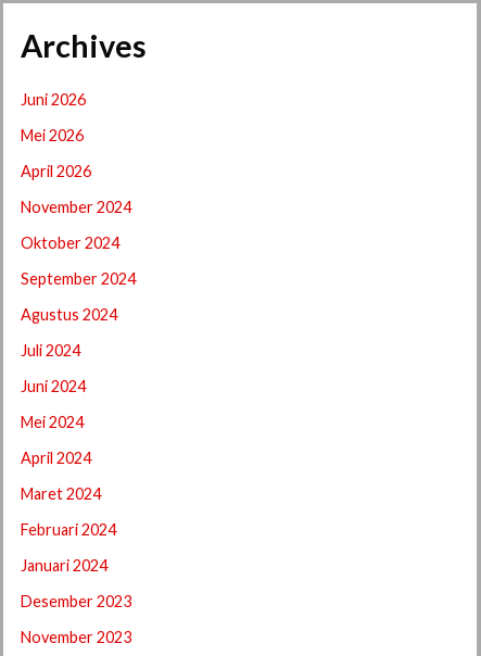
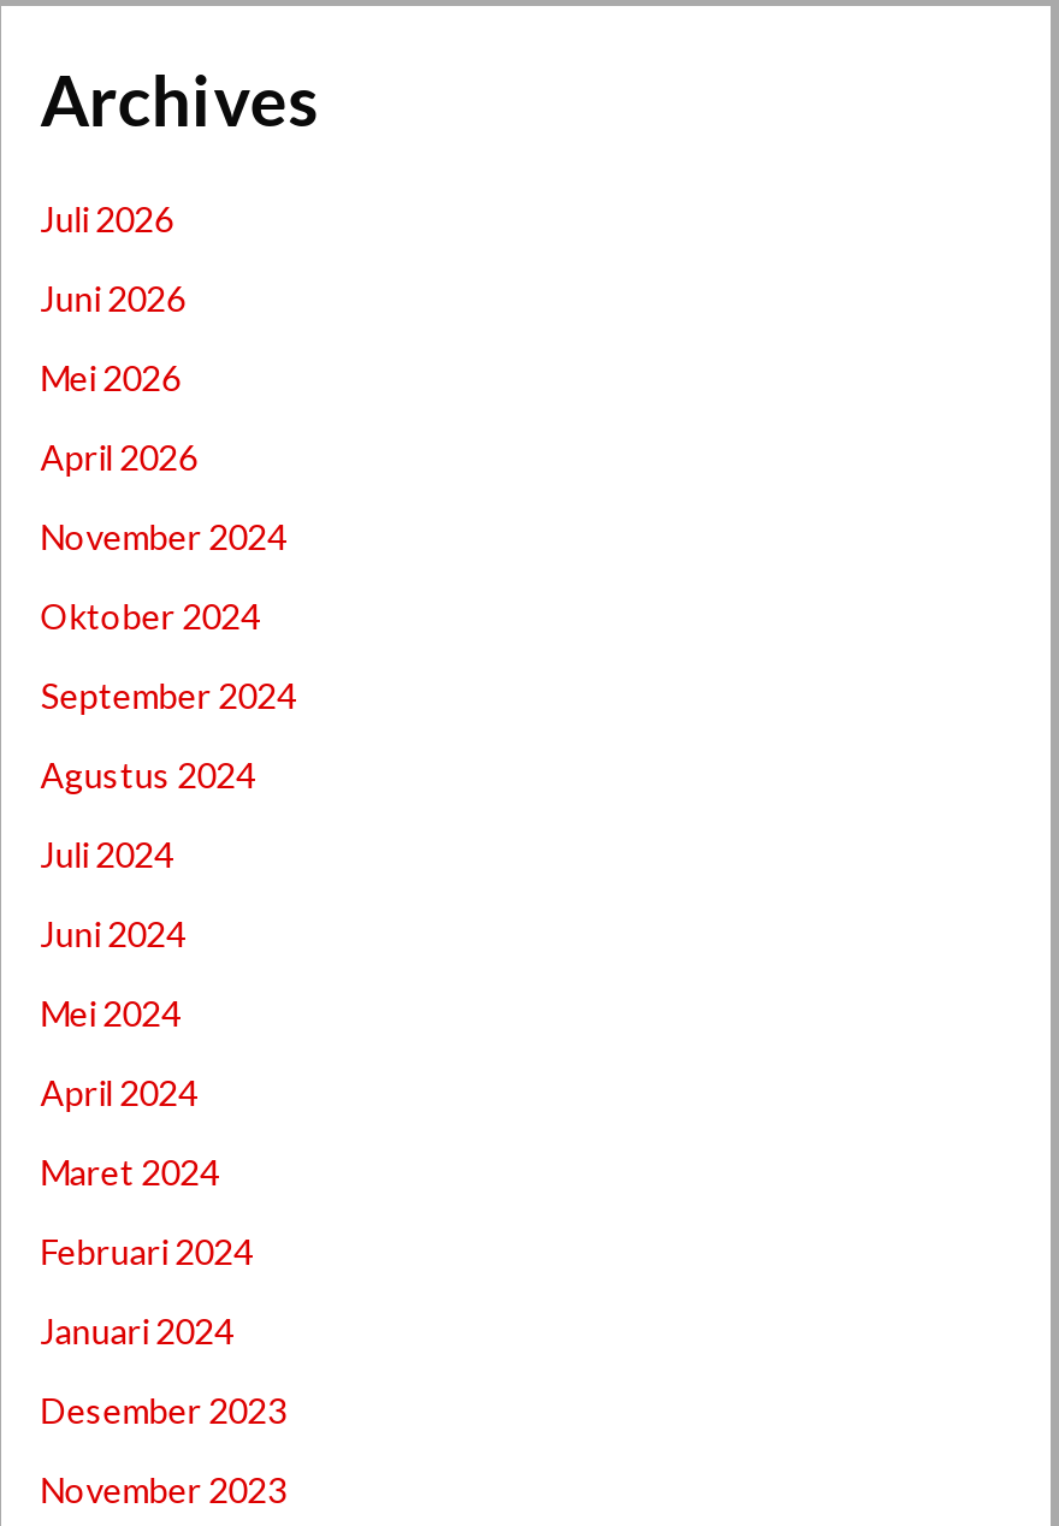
none -> [40,199,173,239] Juli 2026

